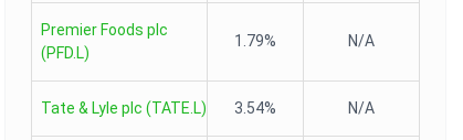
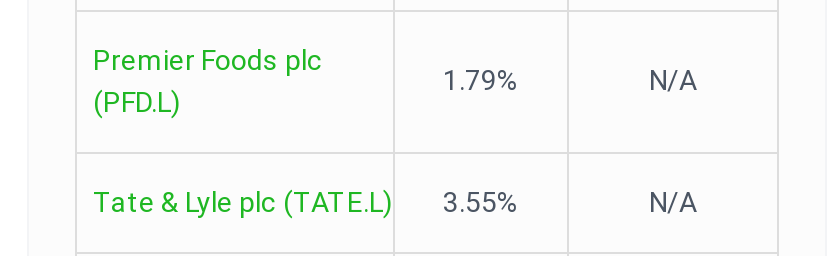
[41,99,276,117] Tate & Lyle plc (TATE.L) 3.54% -> [93,186,519,218] Tate & Lyle plc (TATE.L) 3.55%

